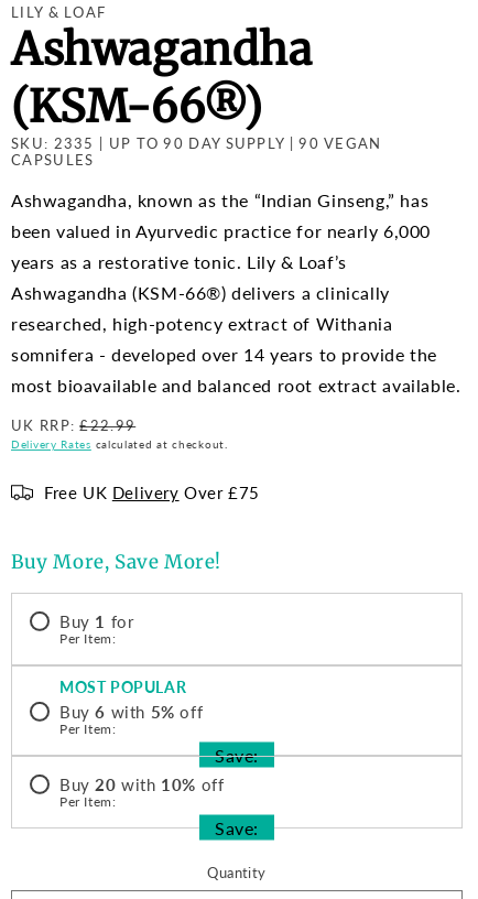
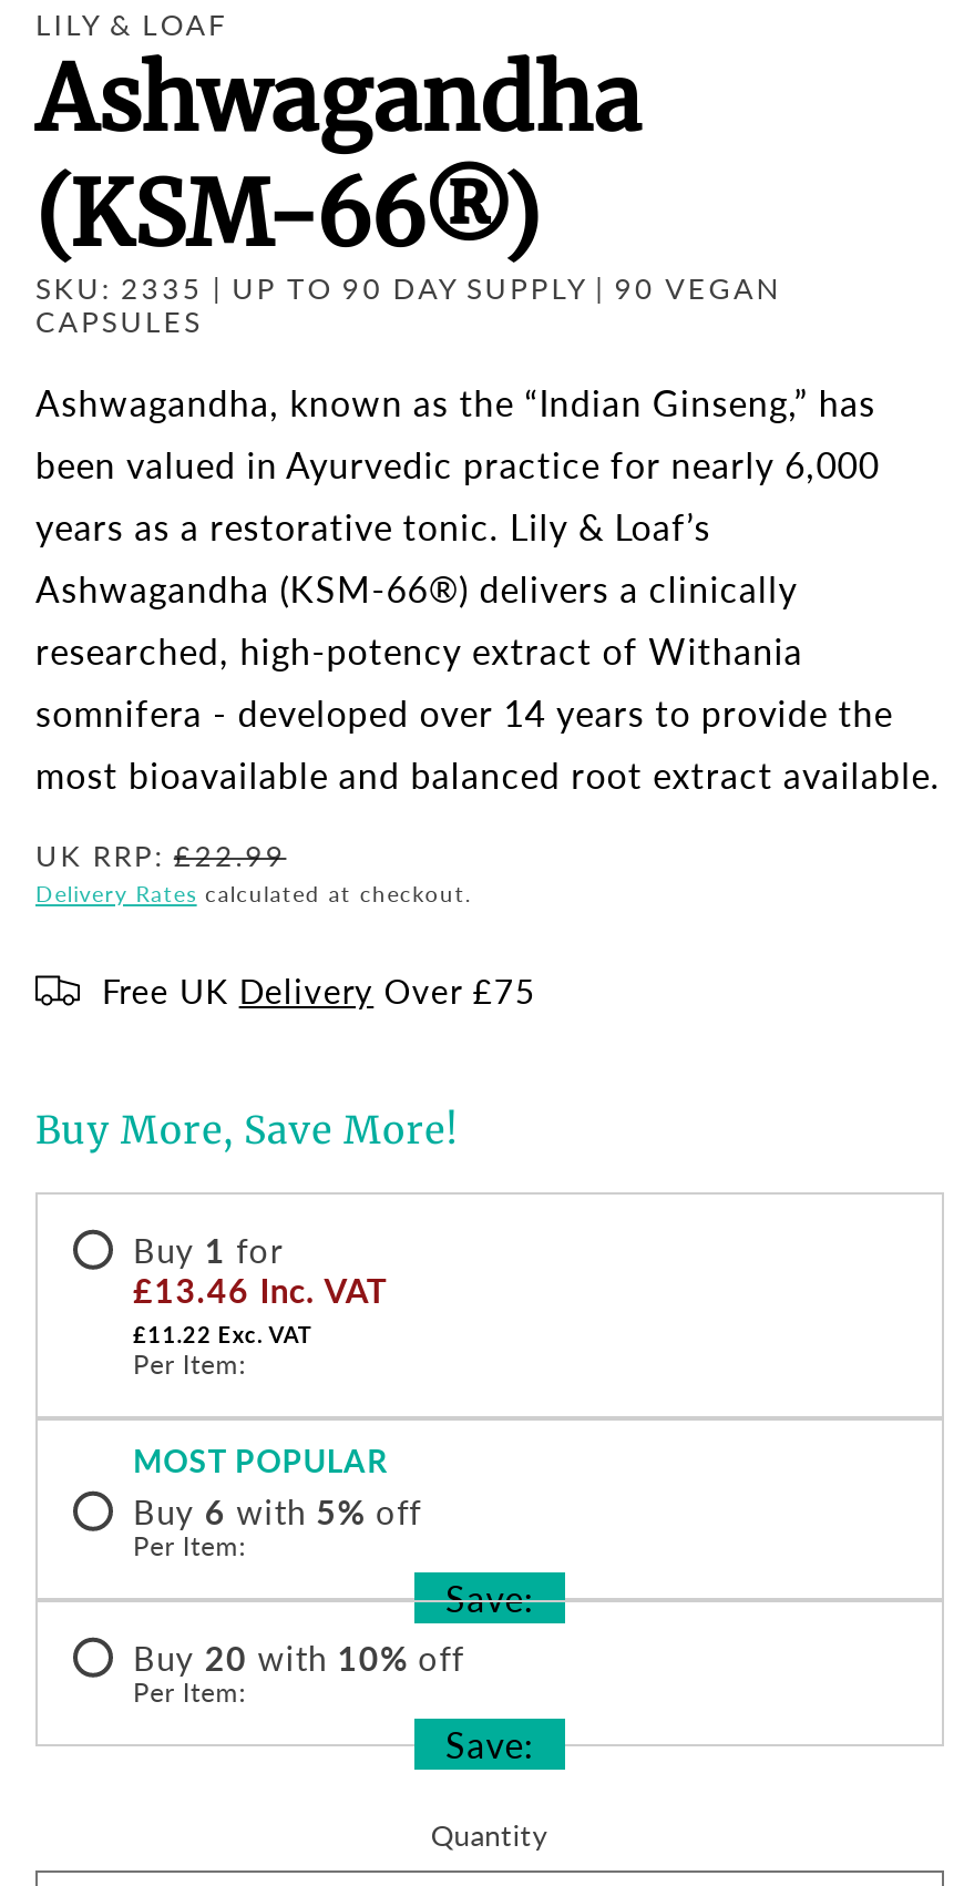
none -> [133,1271,388,1348] £13.46 Inc. VAT | £11.22 Exc. VAT

